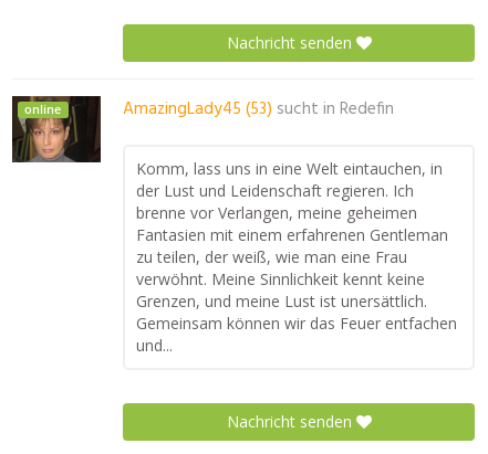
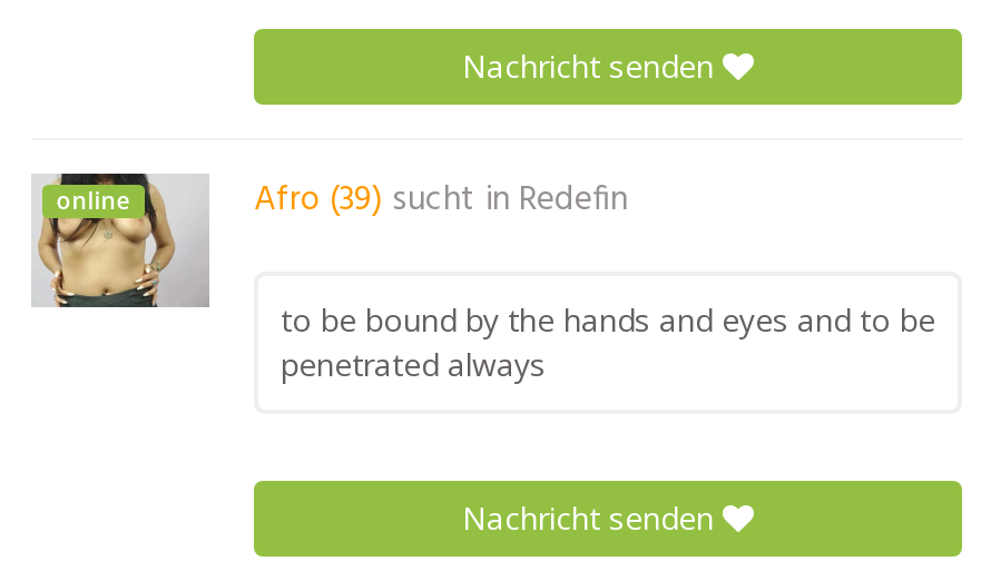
[11,95,394,163] [image] | AmazingLady45 (53) sucht in Redefin -> [31,171,628,309] [image] | Afro (39) sucht in Redefin
[136,157,457,355] Komm, lass uns in eine Welt eintauchen, in | der Lust und Leidenschaft regieren. Ich | brenne vor Verlangen, meine geheimen | Fantasien mit einem erfahrenen Gentleman | zu teilen, der weiß, wie man eine Frau | verwöhnt. Meine Sinnlichkeit kennt keine | Grenzen, und meine Lust ist unersättlich. | Gemeinsam können wir das Feuer entfachen | und... -> [281,297,935,384] to be bound by the hands and eyes and to be | penetrated always

